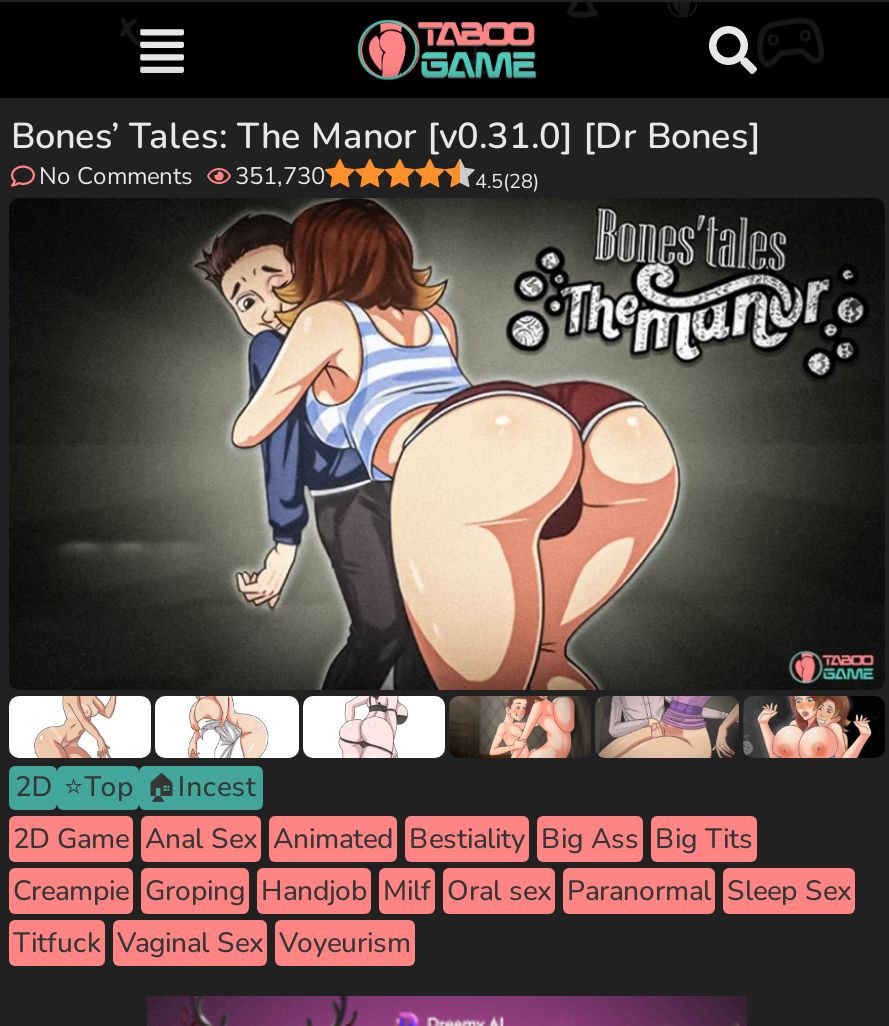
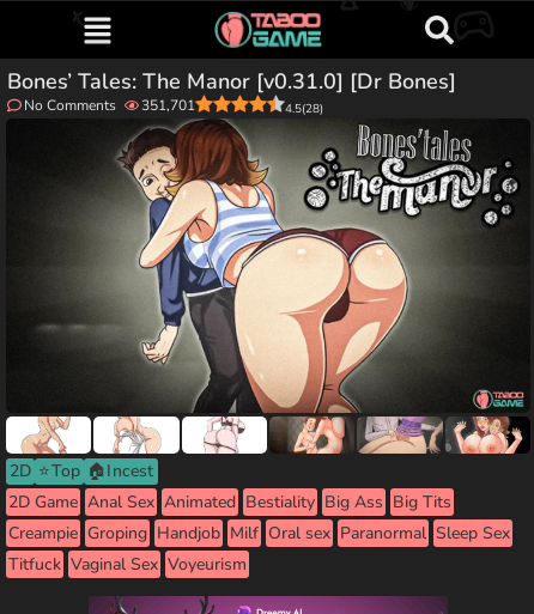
[39,160,325,192] No Comments 351,730 -> [24,96,195,115] No Comments 351,701

